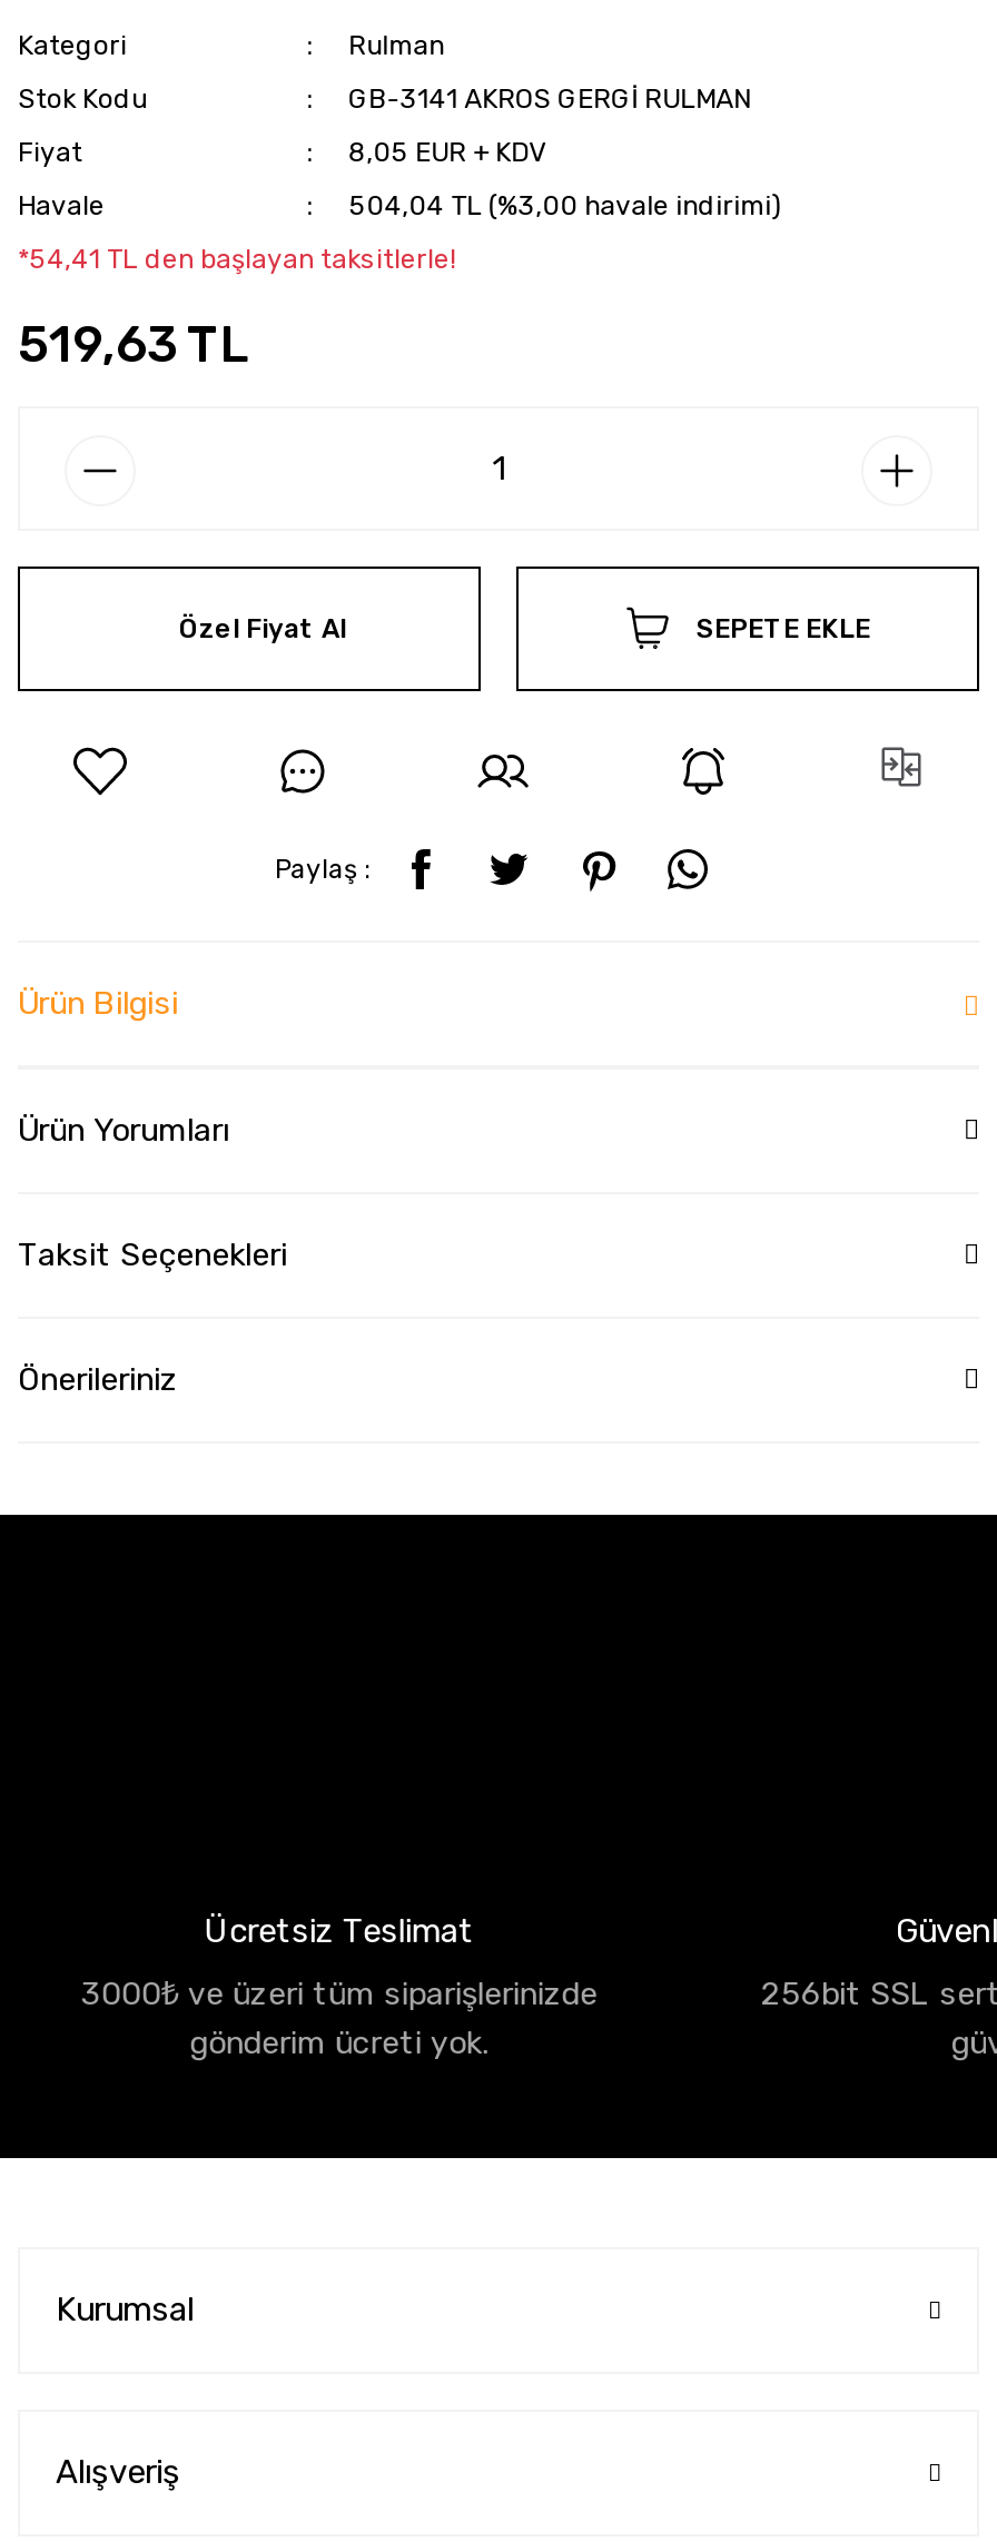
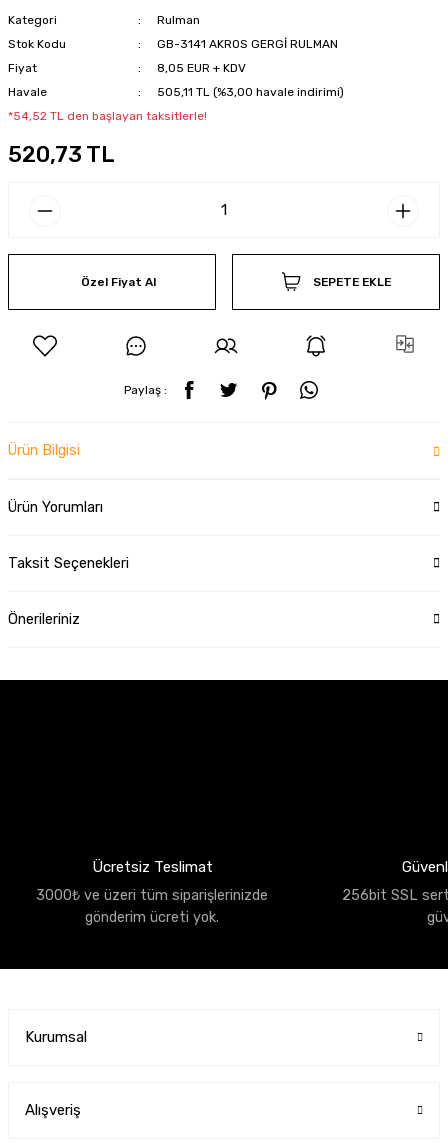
[349,190,780,221] 504,04 TL (%3,00 havale indirimi) -> [157,85,344,99] 505,11 TL (%3,00 havale indirimi)
[18,244,456,275] *54,41 TL den başlayan taksitlerle! -> [8,109,207,123] *54,52 TL den başlayan taksitlerle!
[18,315,251,375] 519,63 TL -> [8,141,115,168] 520,73 TL

